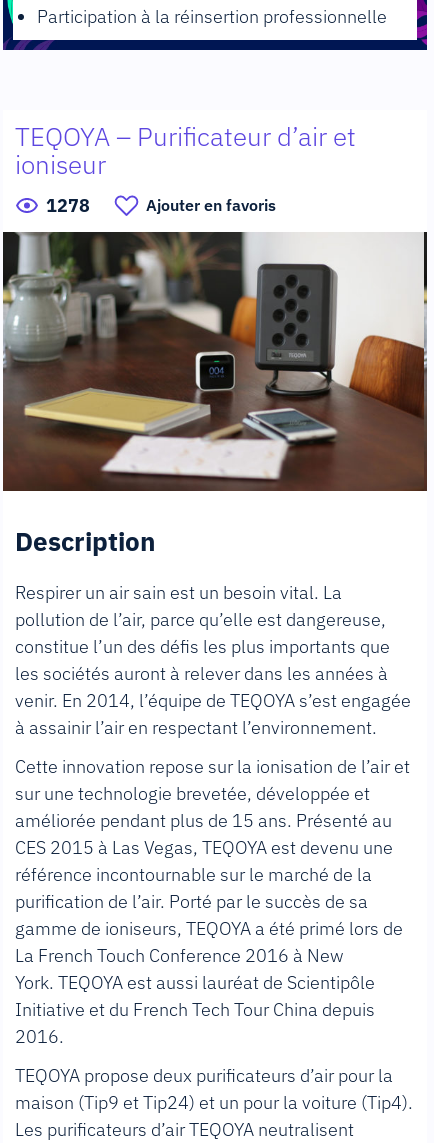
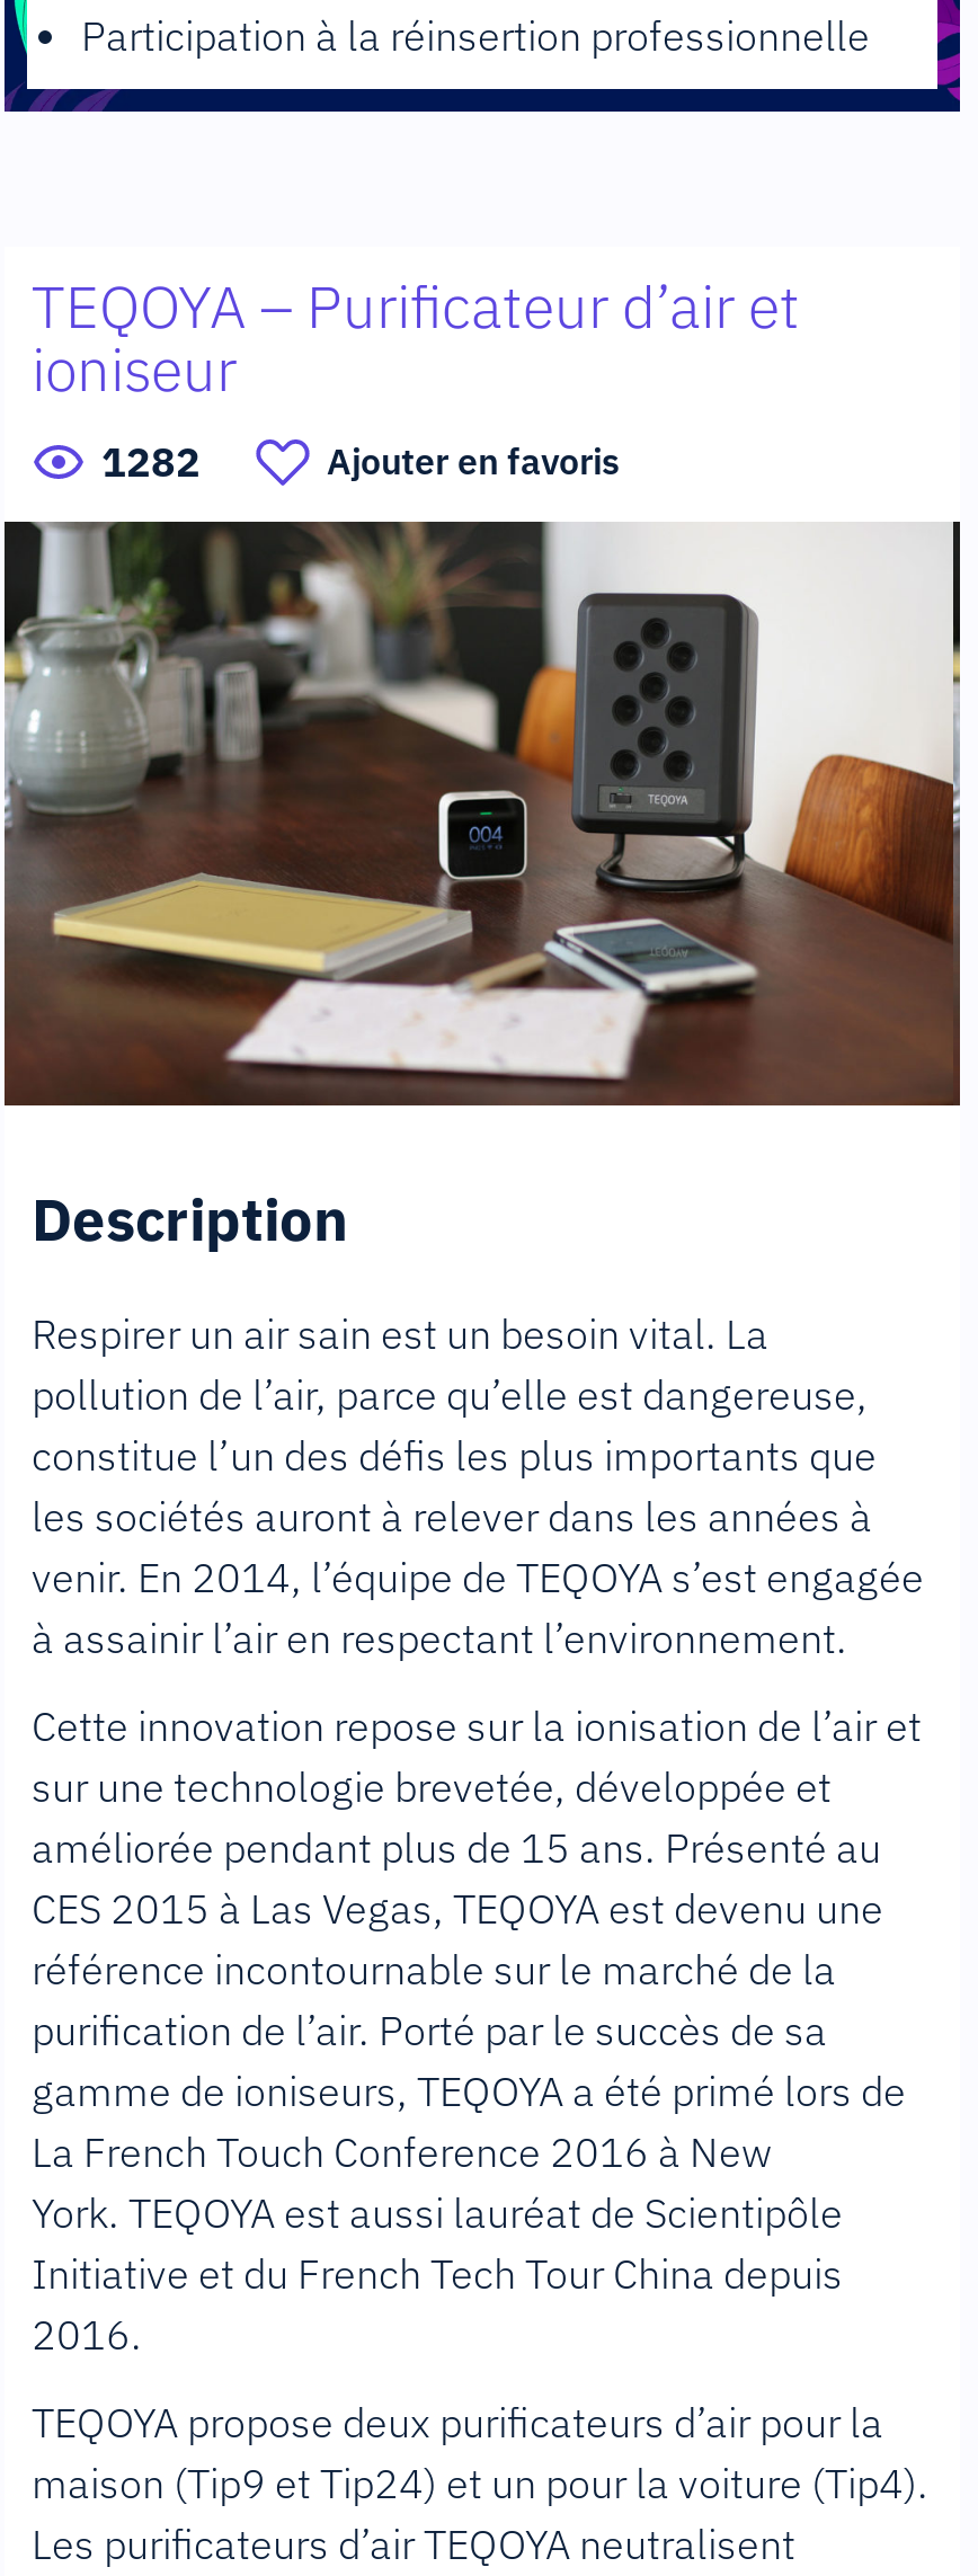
[46,193,90,216] 1278 -> [101,436,201,488] 1282

